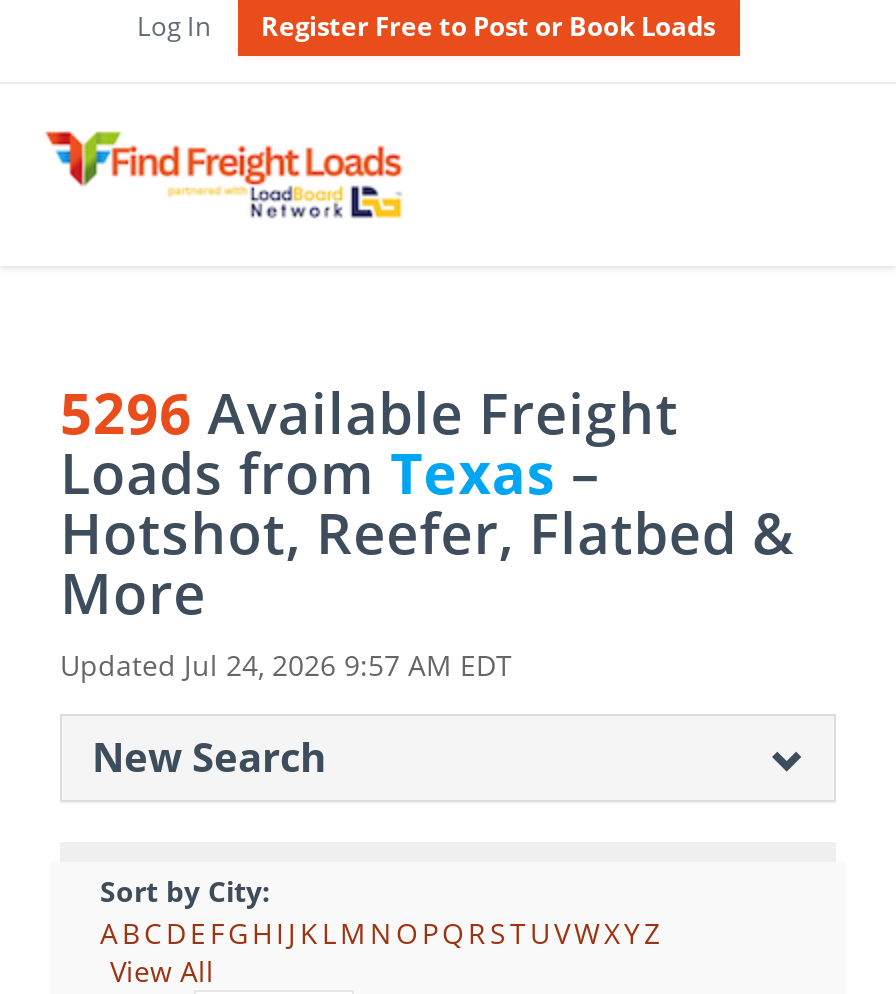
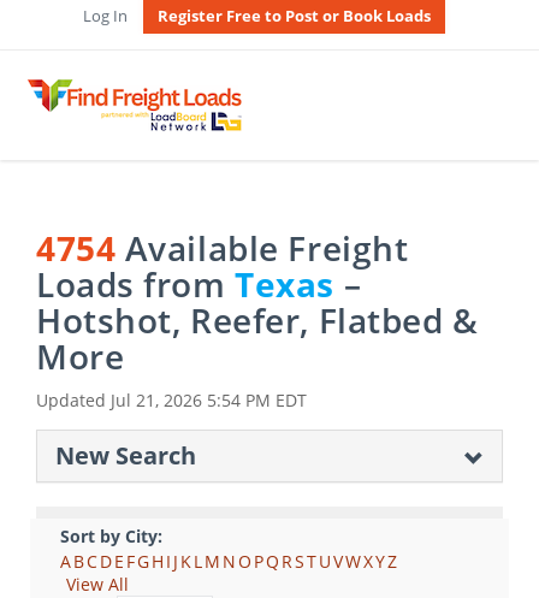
[60,374,679,450] 5296 Available Freight -> [36,225,408,271] 4754 Available Freight
[60,646,512,684] Updated Jul 24, 2026 9:57 AM EDT -> [36,389,307,412] Updated Jul 21, 2026 5:54 PM EDT

